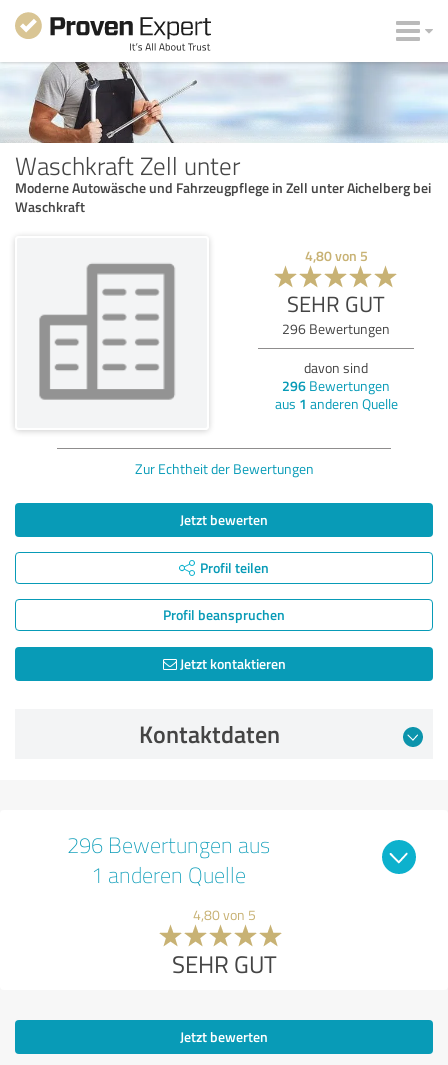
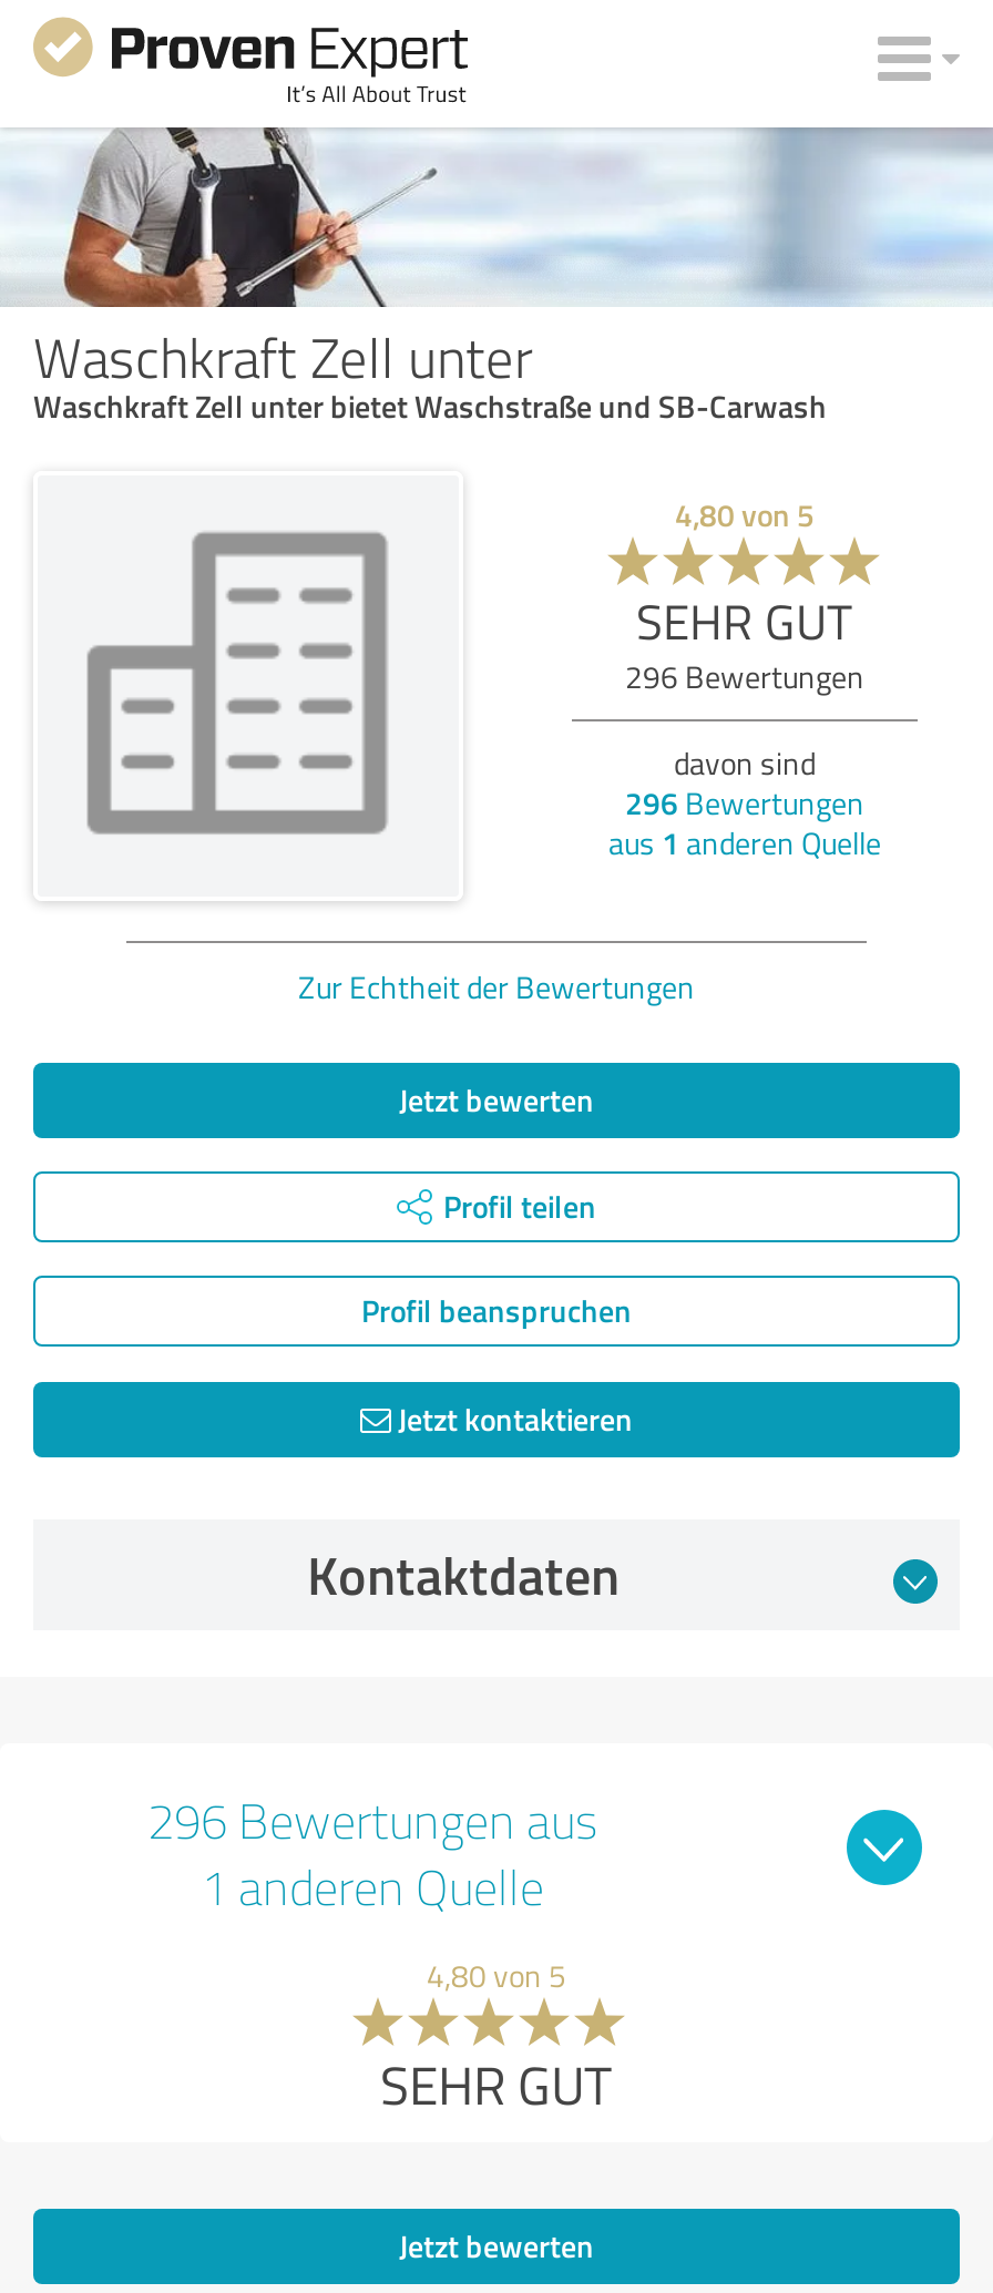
[15,178,431,216] Moderne Autowäsche und Fahrzeugpflege in Zell unter Aichelberg bei | Waschkraft -> [33,384,827,426] Waschkraft Zell unter bietet Waschstraße und SB-Carwash

